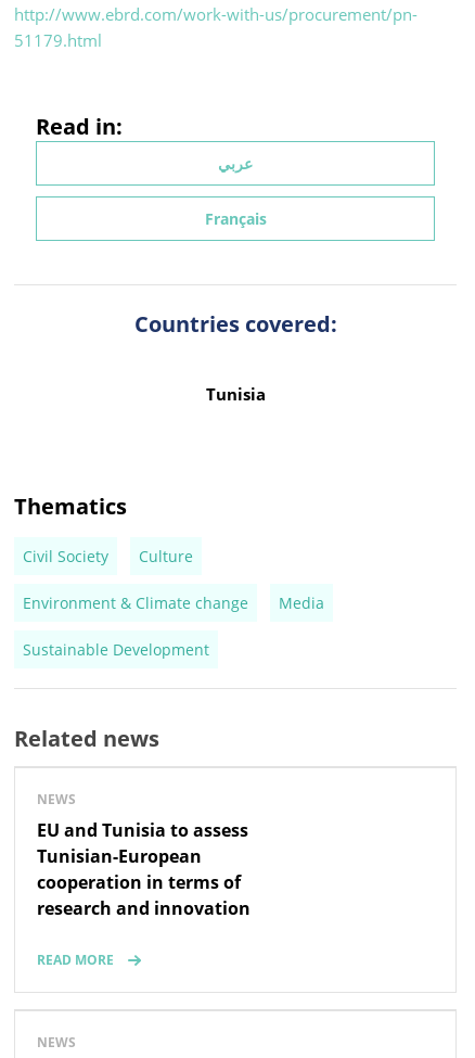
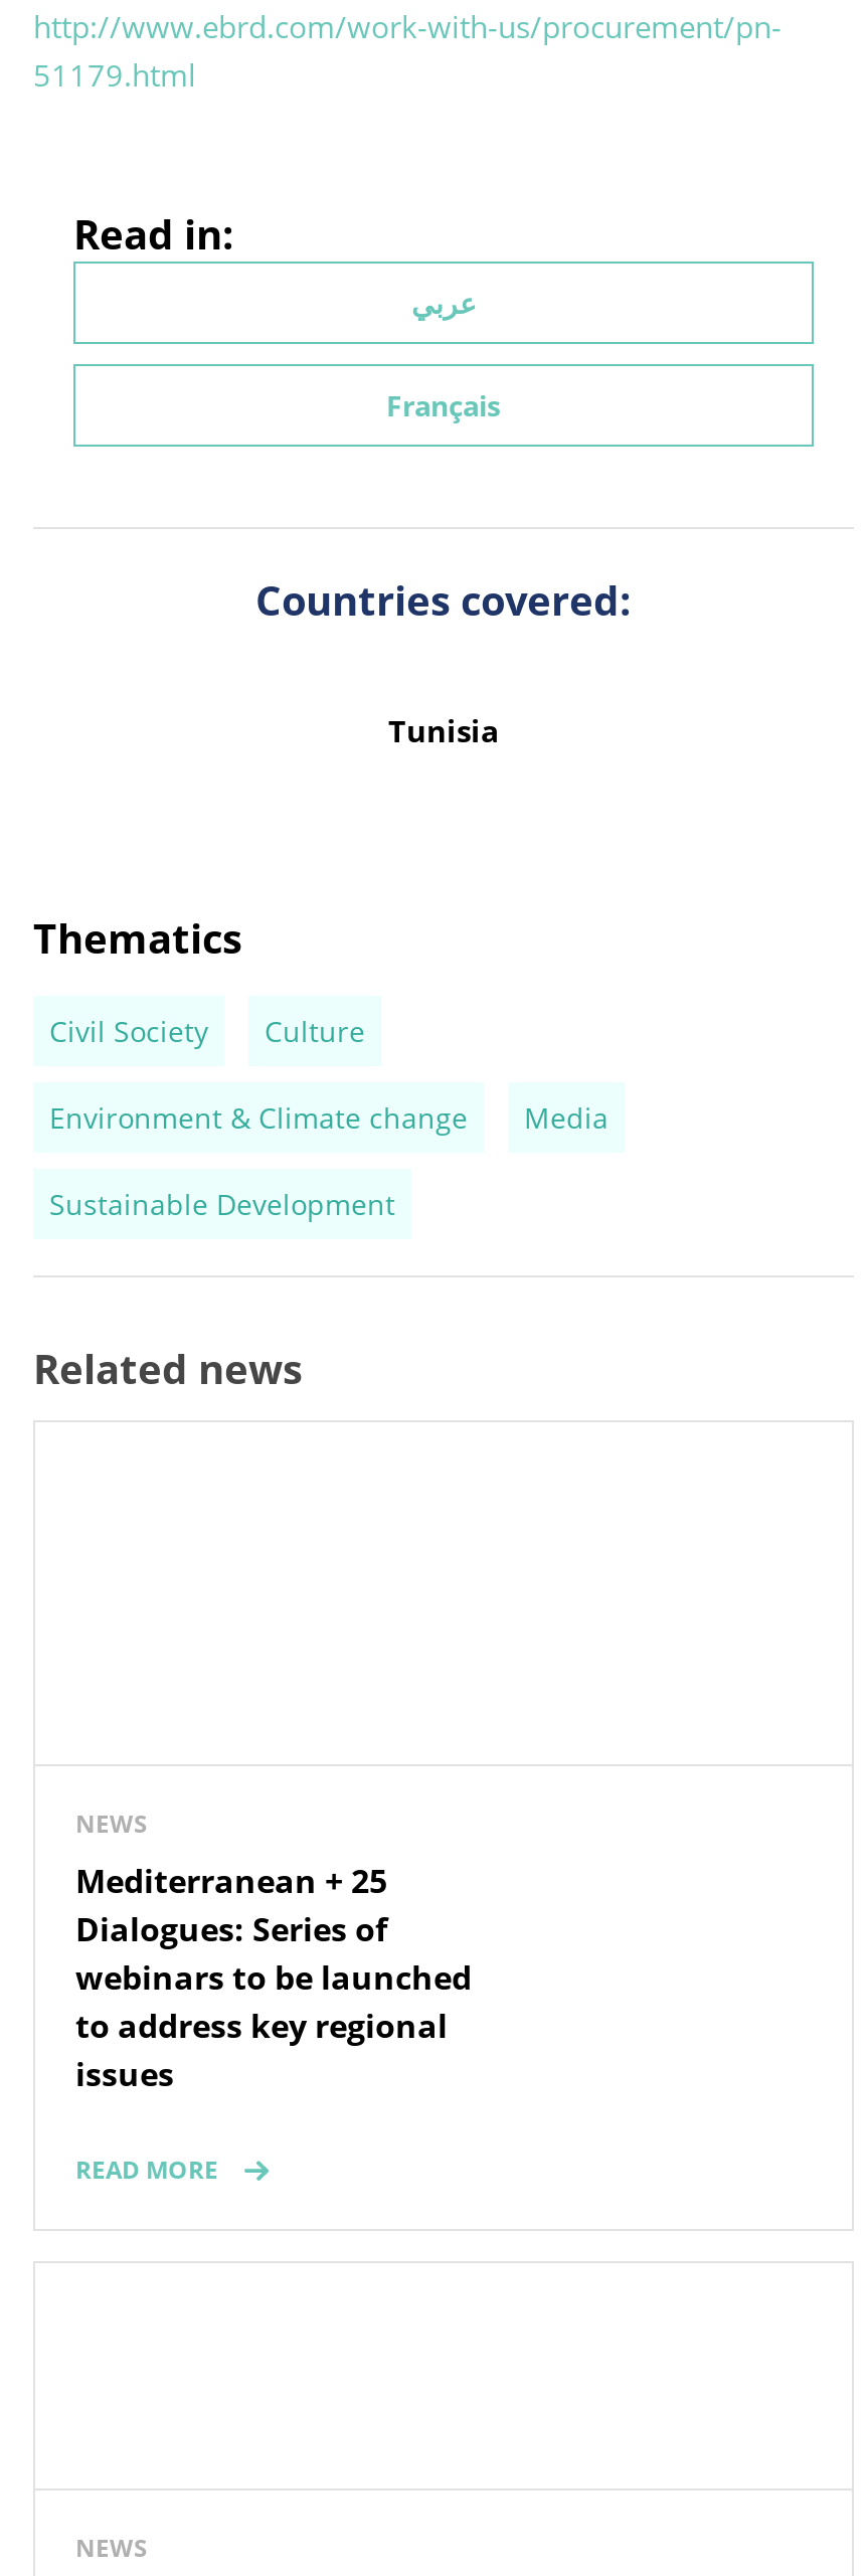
[37,819,251,921] EU and Tunisia to assess | Tunisian-European | cooperation in terms of | research and innovation -> [75,1860,472,2097] Mediterranean + 25 | Dialogues: Series of | webinars to be launched | to address key regional | issues

